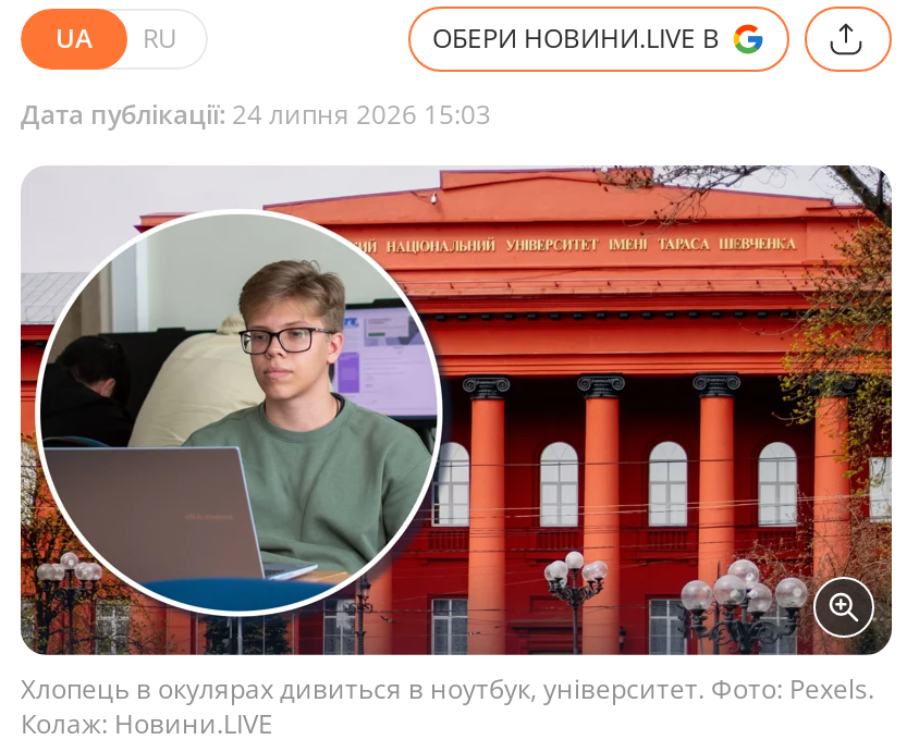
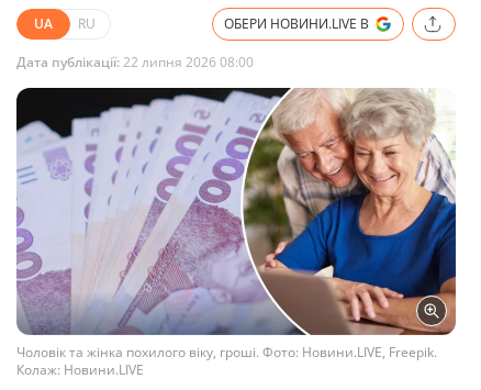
[21,96,491,133] Дата публікації: 24 липня 2026 15:03 -> [16,53,254,72] Дата публікації: 22 липня 2026 08:00
[19,163,894,708] [image] | Хлопець в окулярах дивиться в ноутбук, університет. Фото: Pexels. -> [15,87,457,362] [image] | Чоловік та жінка похилого віку, гроші. Фото: Новини.LIVE, Freepik.

